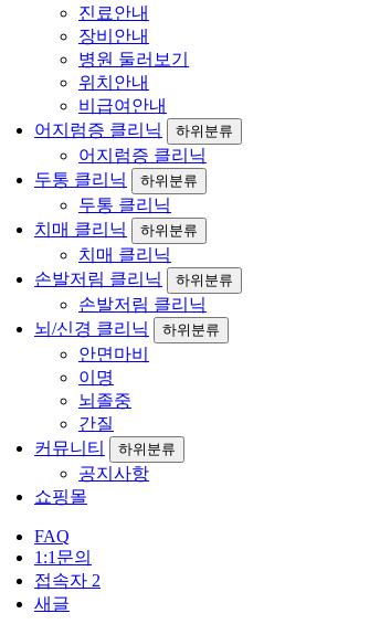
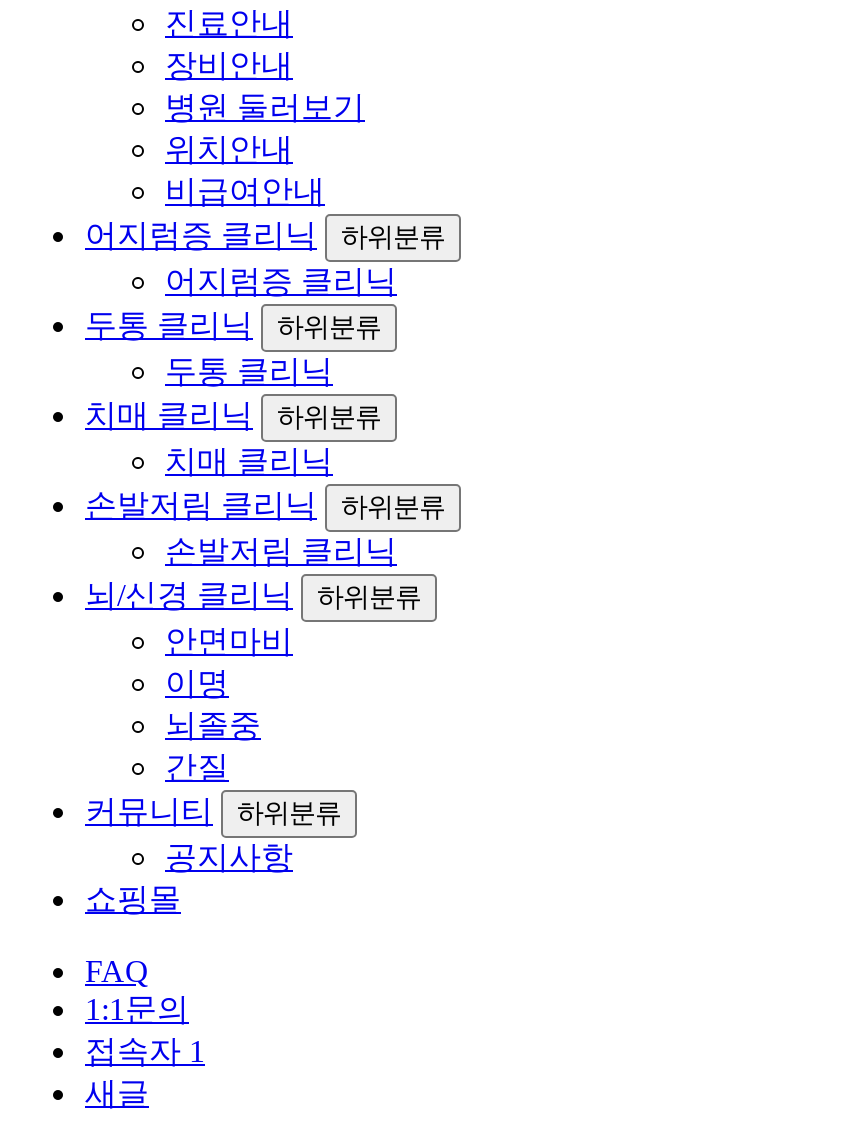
[34,571,101,589] 접속자 2 -> [85,1033,205,1067] 접속자 1

